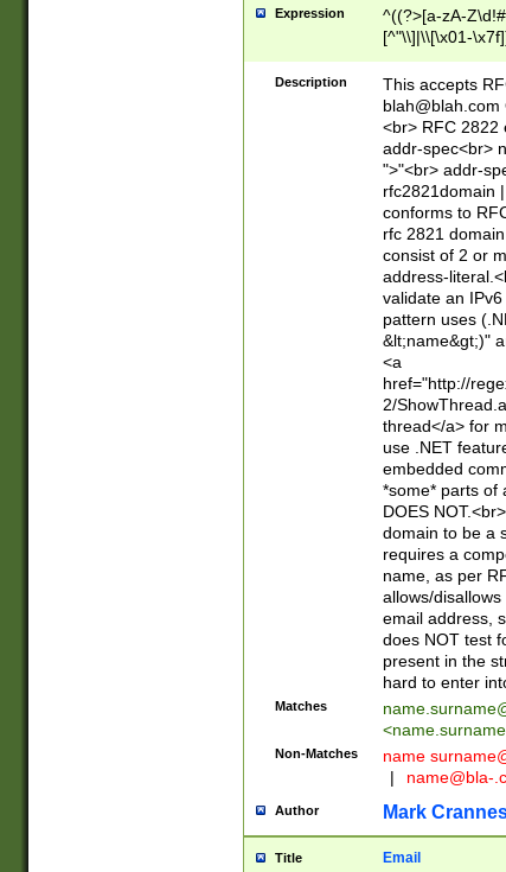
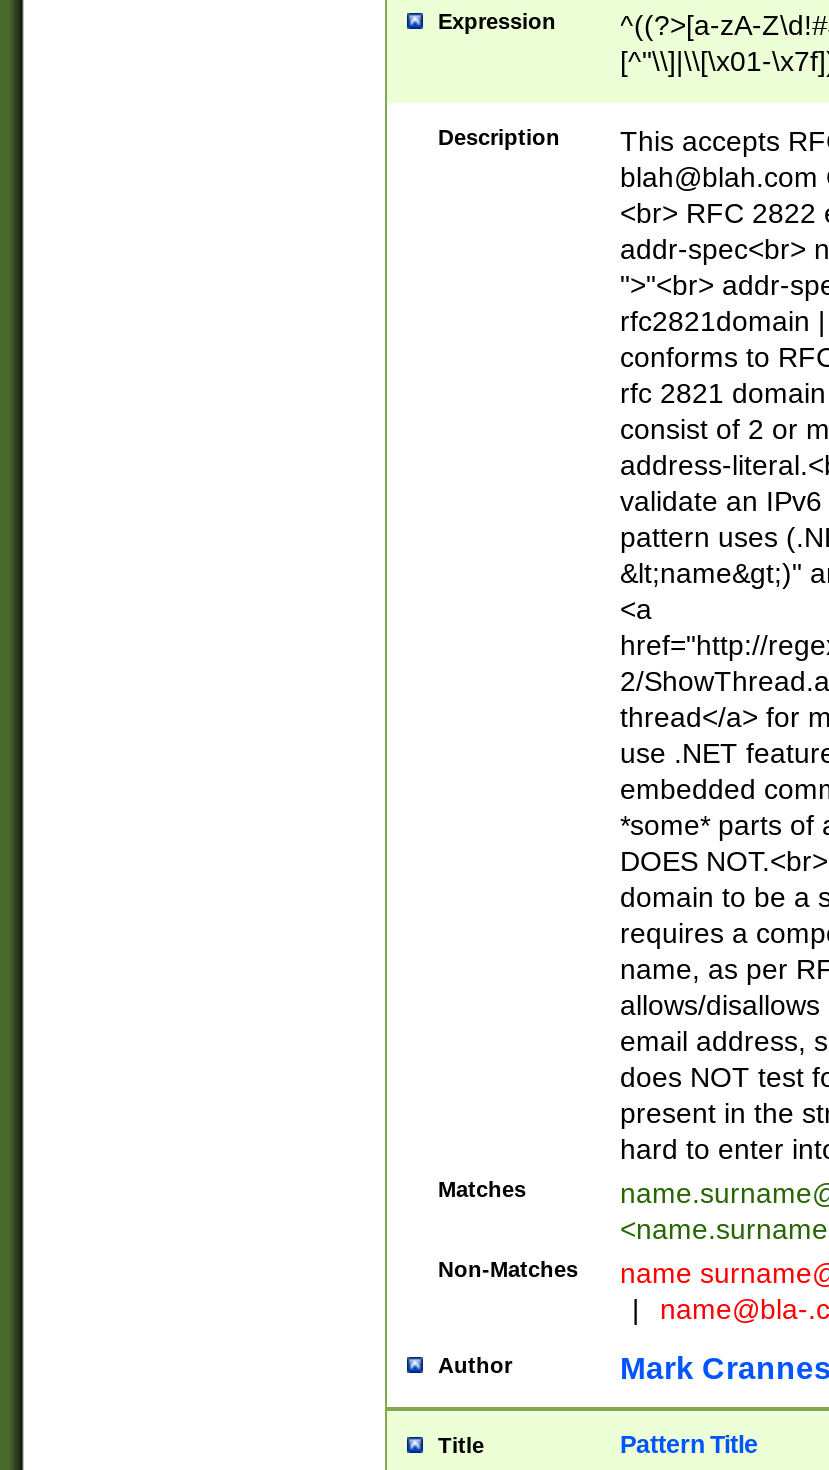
[382,849,420,866] Email -> [620,1432,758,1460] Pattern Title

